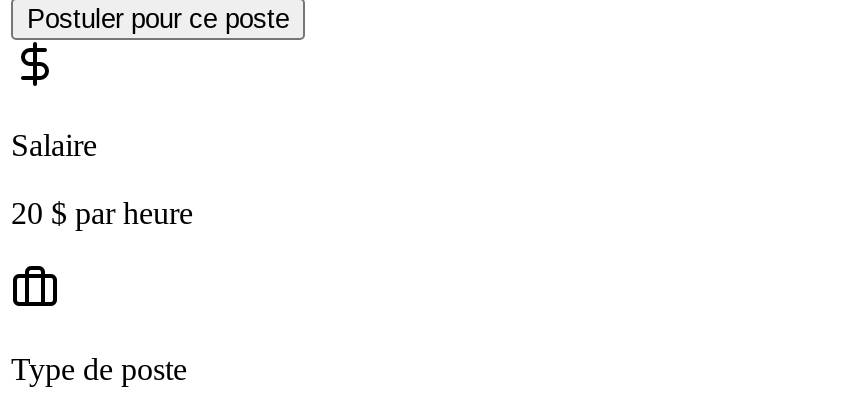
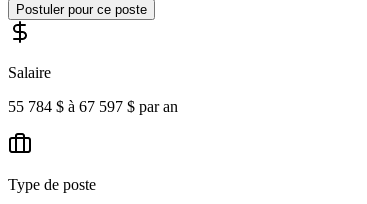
[11,196,193,230] 20 $ par heure -> [8,98,178,115] 55 784 $ à 67 597 $ par an

